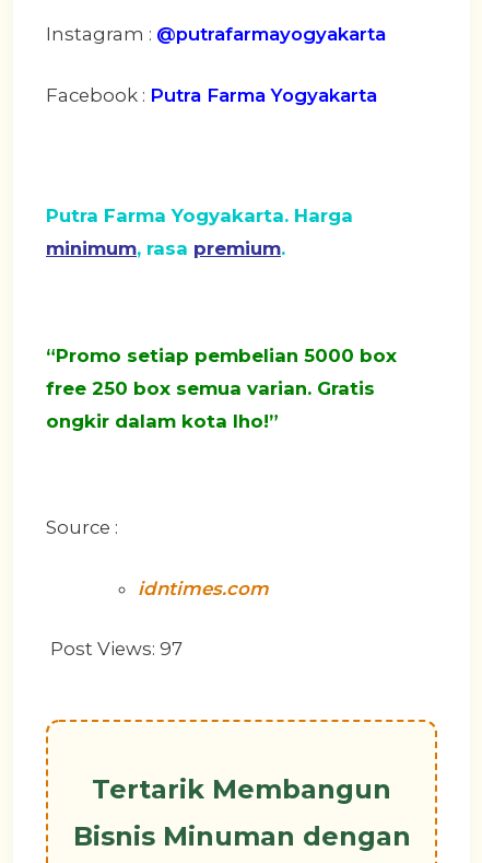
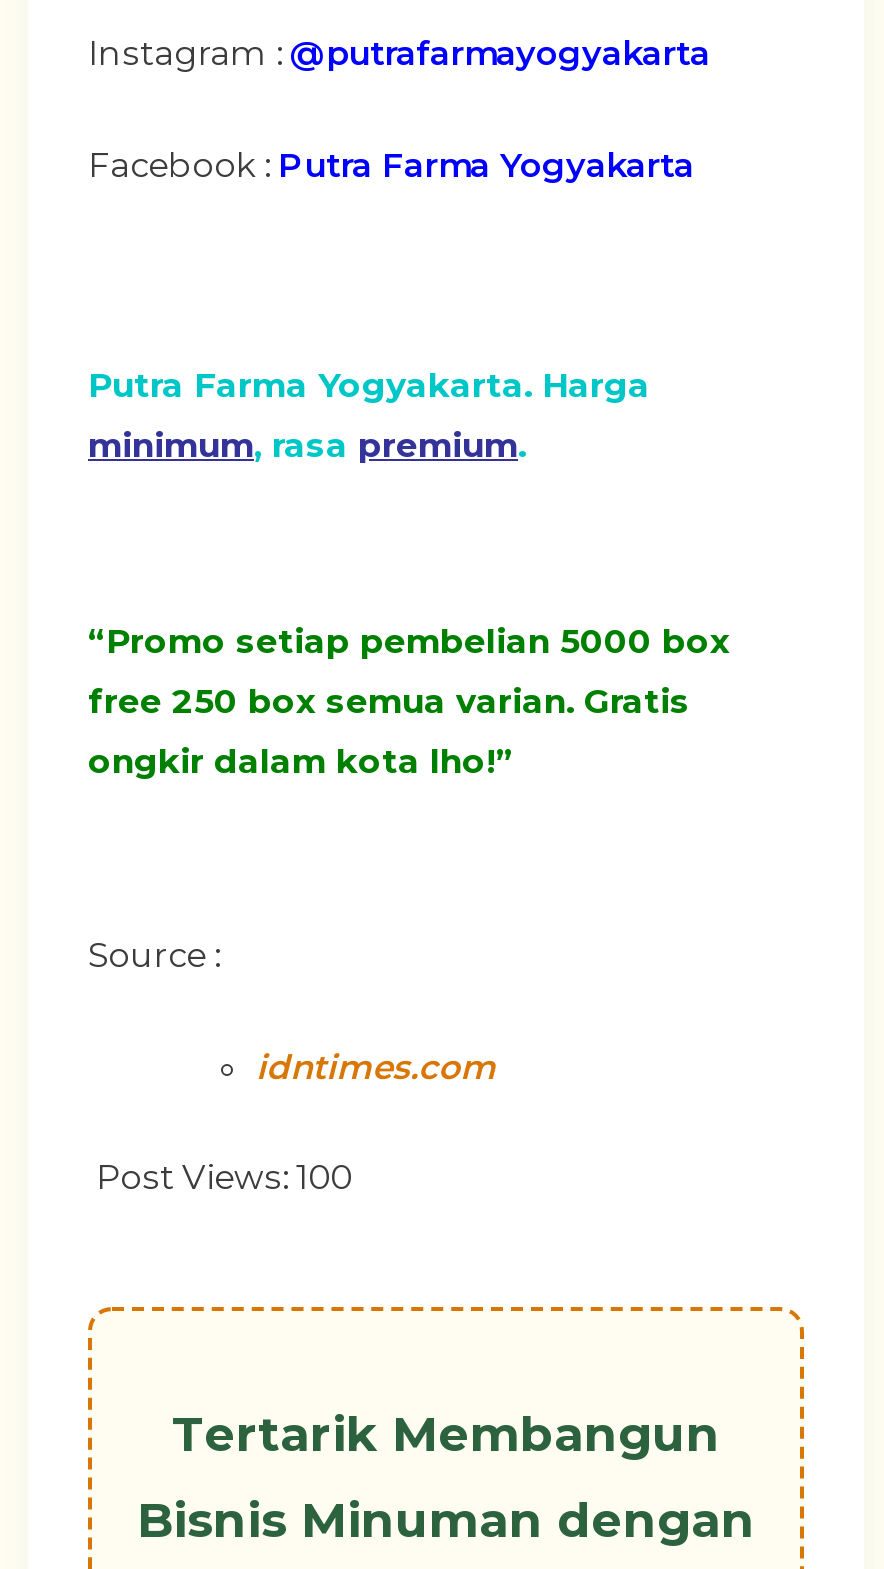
[50,637,183,659] Post Views: 97 -> [96,1157,352,1197] Post Views: 100

